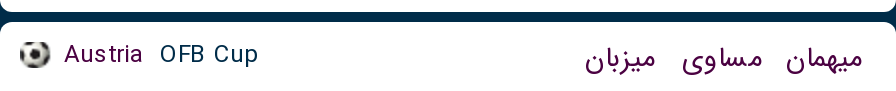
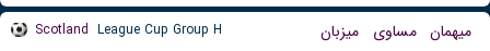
[64,36,258,74] Austria OFB Cup -> [35,20,222,40] Scotland League Cup Group H

